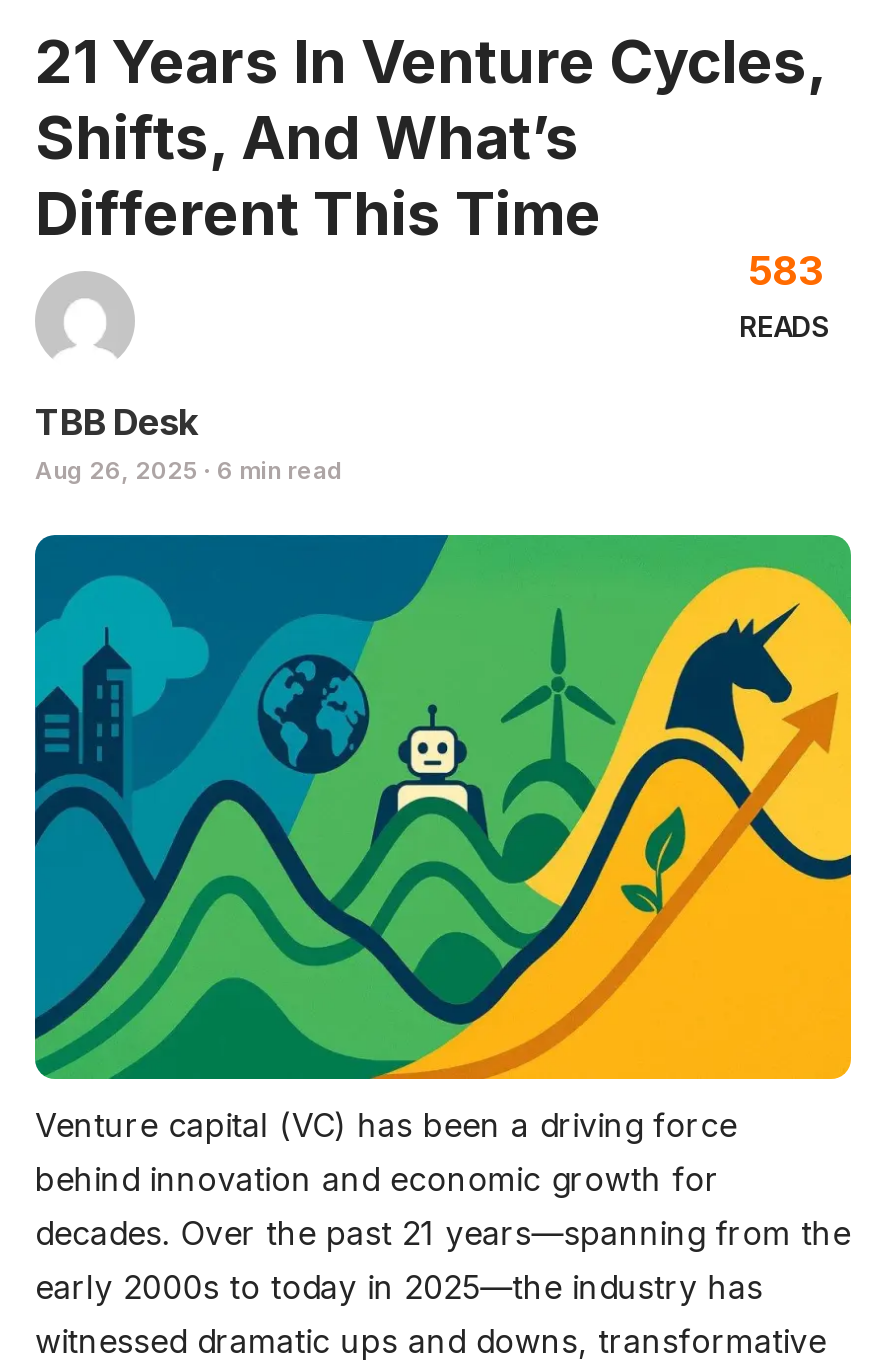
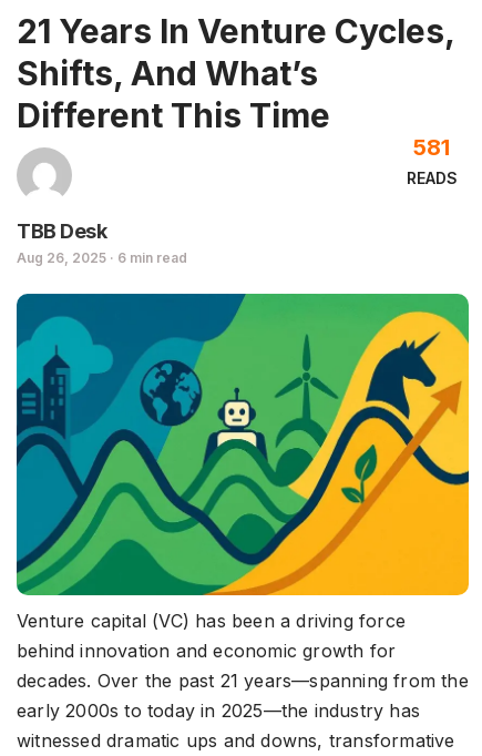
[748,247,822,295] 583 -> [414,134,450,161] 581

